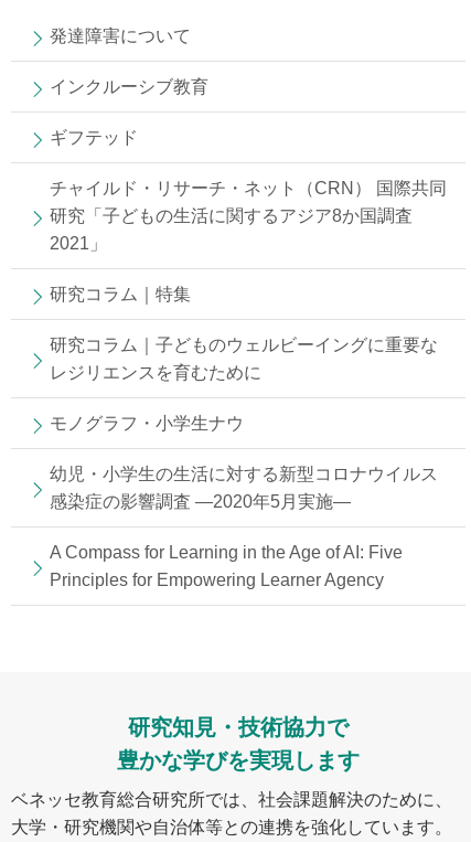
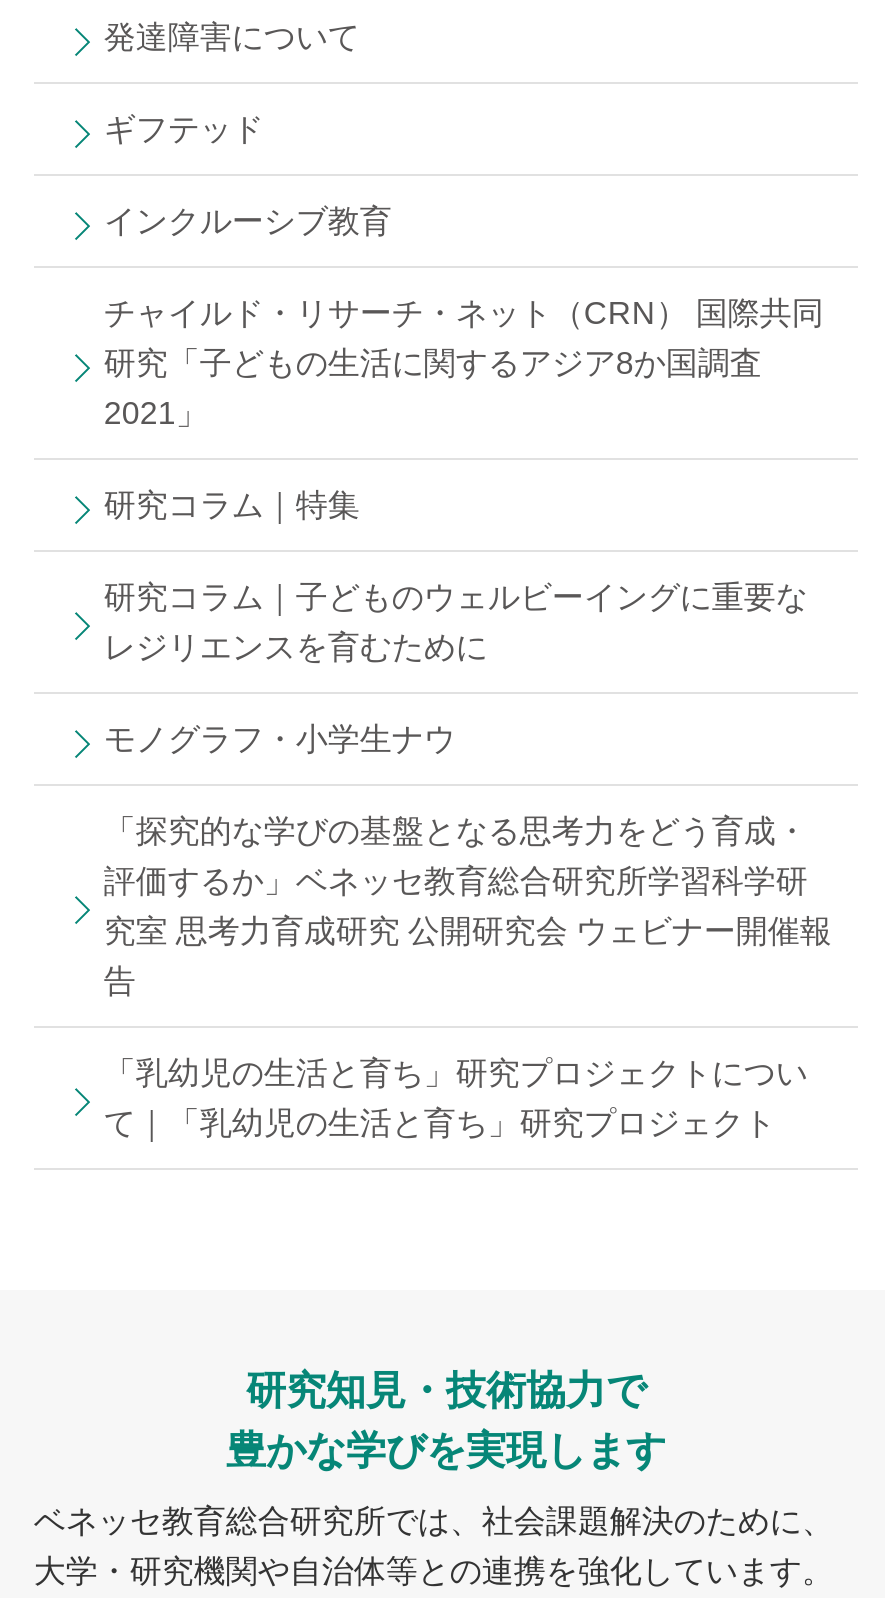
moved [50,128,138,147] -> [104,112,264,146]: ギフテッド
[50,465,438,589] 幼児・小学生の生活に対する新型コロナウイルス | 感染症の影響調査 —2020年5月実施— | A Compass for Learning in the Age of AI: Five | Principles for Empowering Learner Agency -> [104,814,832,1140] 「探究的な学びの基盤となる思考力をどう育成・ | 評価するか」ベネッセ教育総合研究所学習科学研 | 究室 思考力育成研究 公開研究会 ウェビナー開催報 | 告 | 「乳幼児の生活と育ち」研究プロジェクトについ | て｜「乳幼児の生活と育ち」研究プロジェクト

